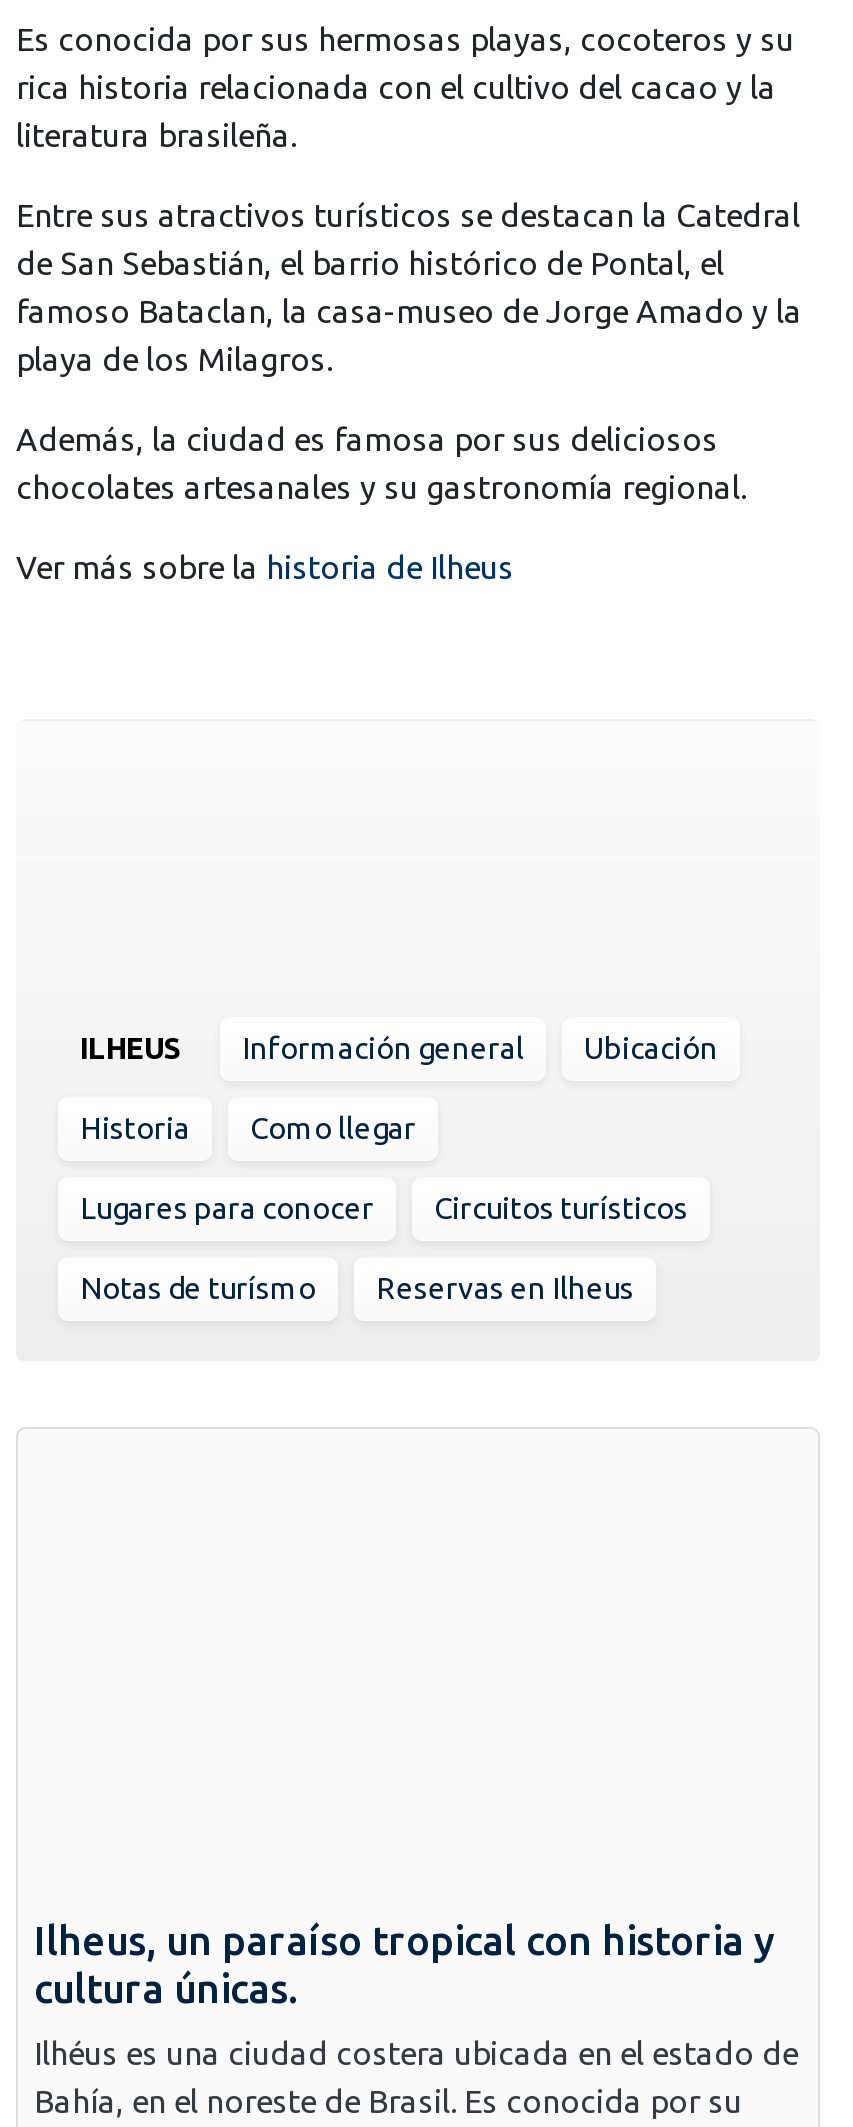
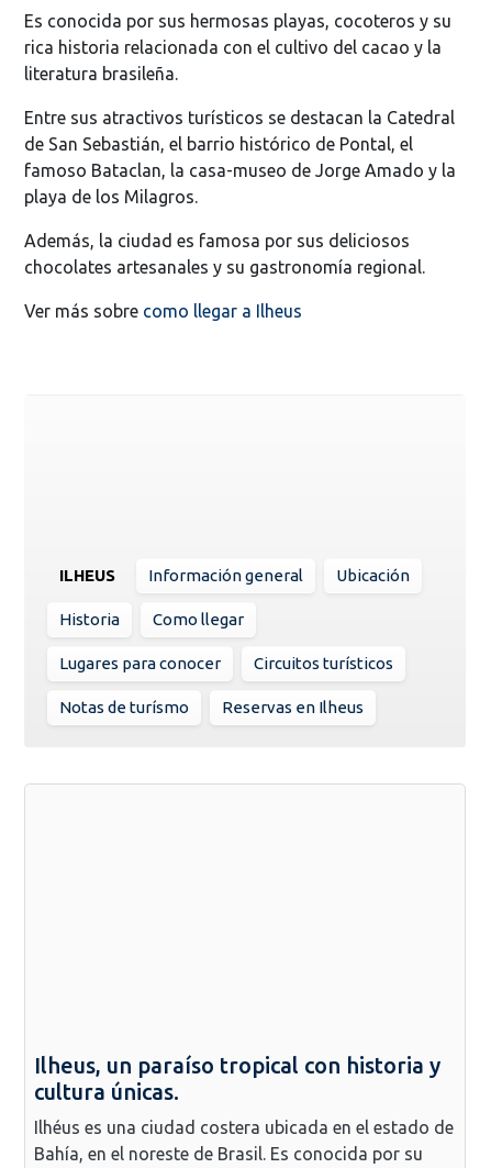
[16,549,514,585] Ver más sobre la historia de Ilheus -> [24,301,302,321] Ver más sobre como llegar a Ilheus

